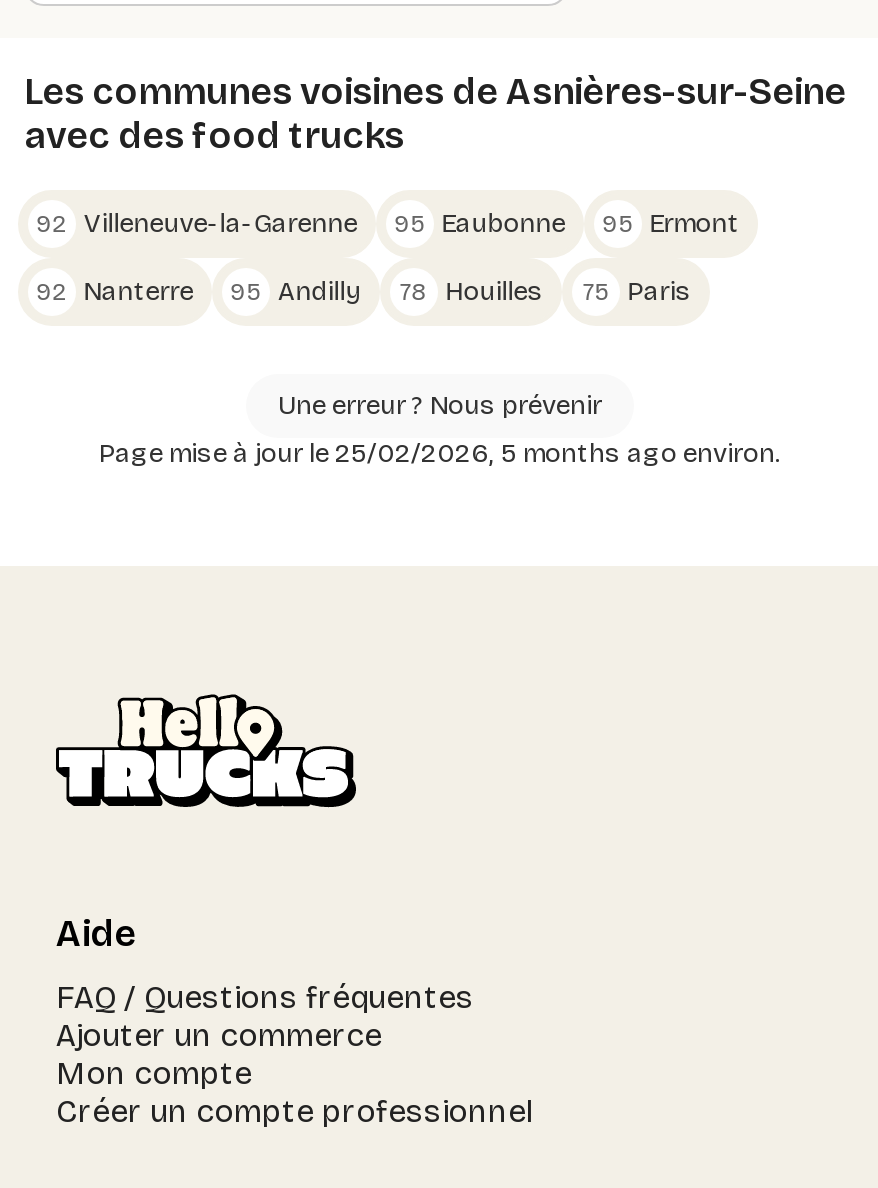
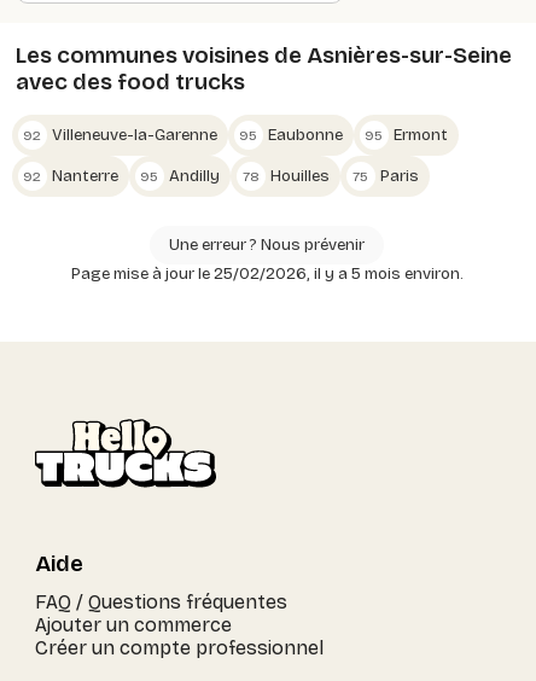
[99,438,781,470] Page mise à jour le 25/02/2026, 5 months ago environ. -> [71,264,463,284] Page mise à jour le 25/02/2026, il y a 5 mois environ.
[56,1054,252,1092] Mon compte -> none

